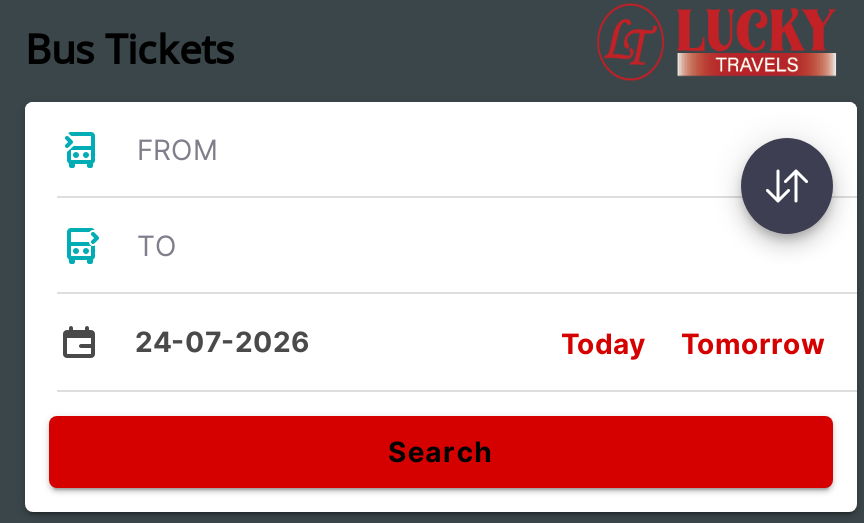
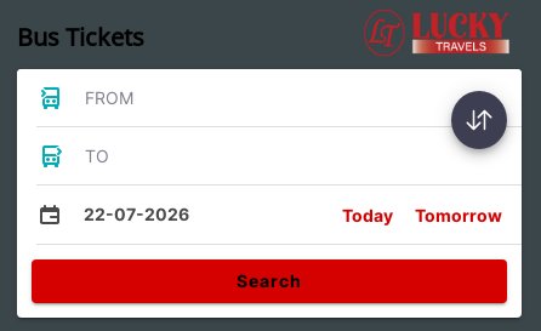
[135,324,309,358] 24-07-2026 -> [84,204,189,224] 22-07-2026

